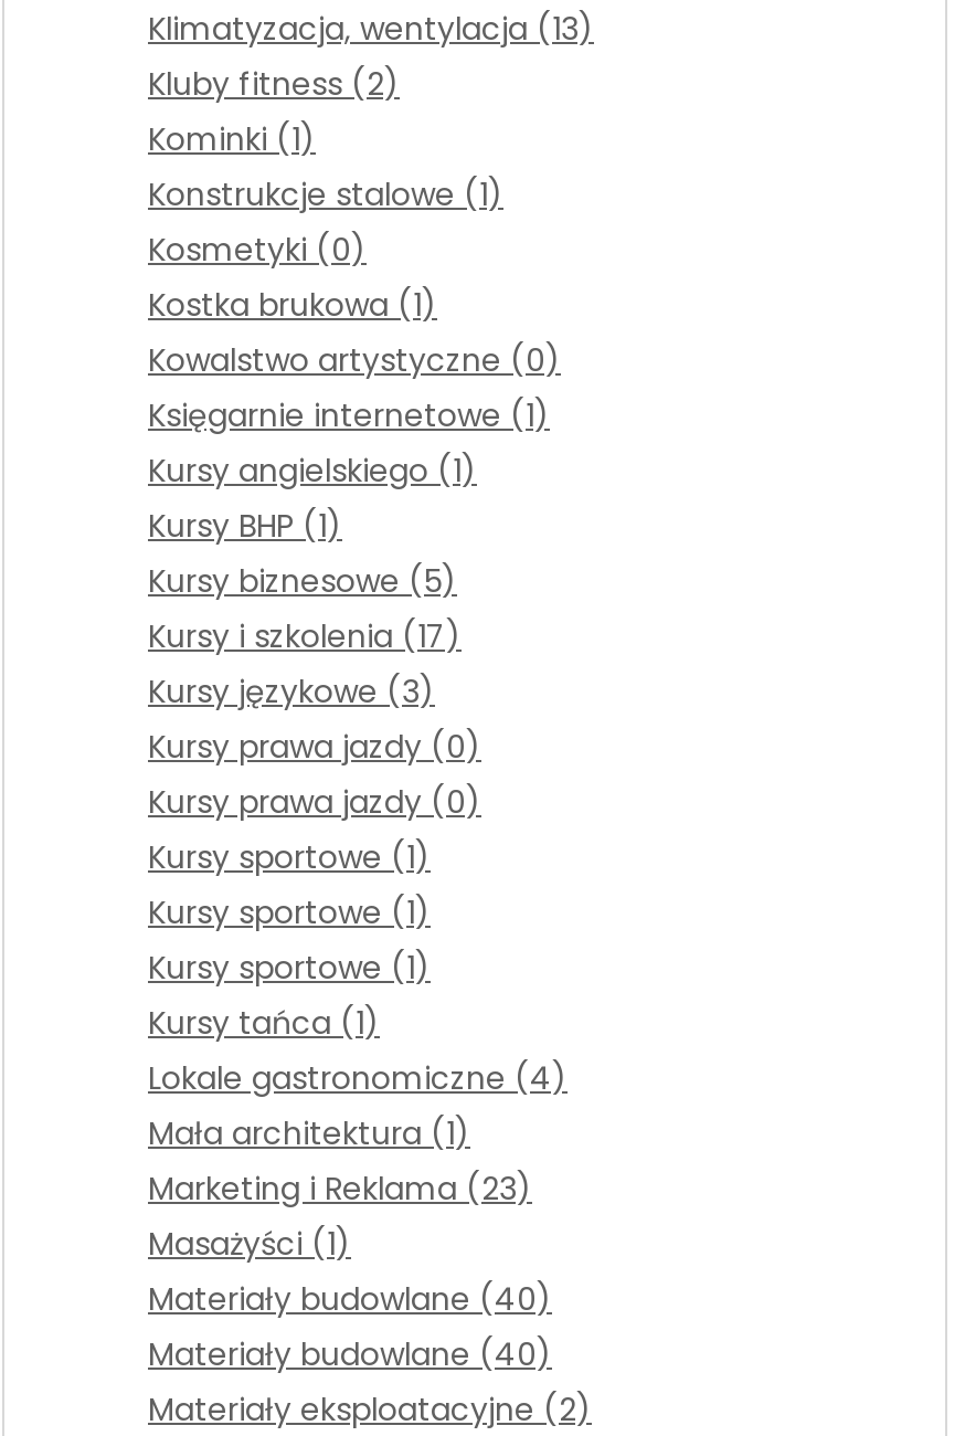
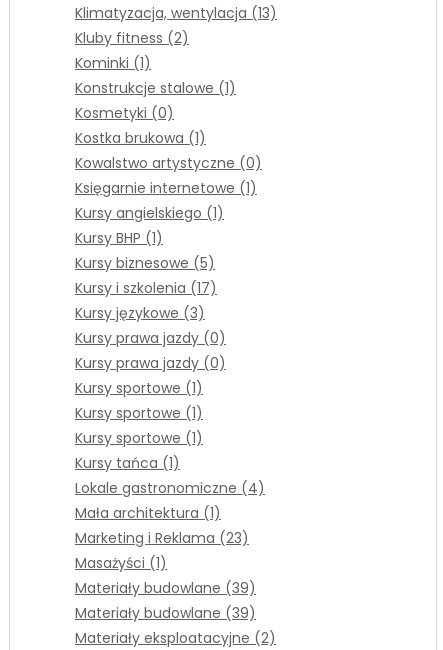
[148,1276,552,1321] Materiały budowlane (40) -> [75,578,256,598] Materiały budowlane (39)
[148,1332,552,1376] Materiały budowlane (40) -> [75,603,256,623] Materiały budowlane (39)

